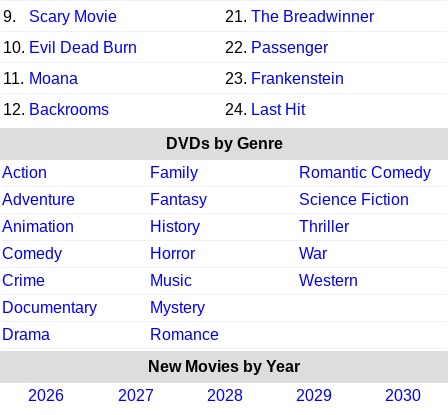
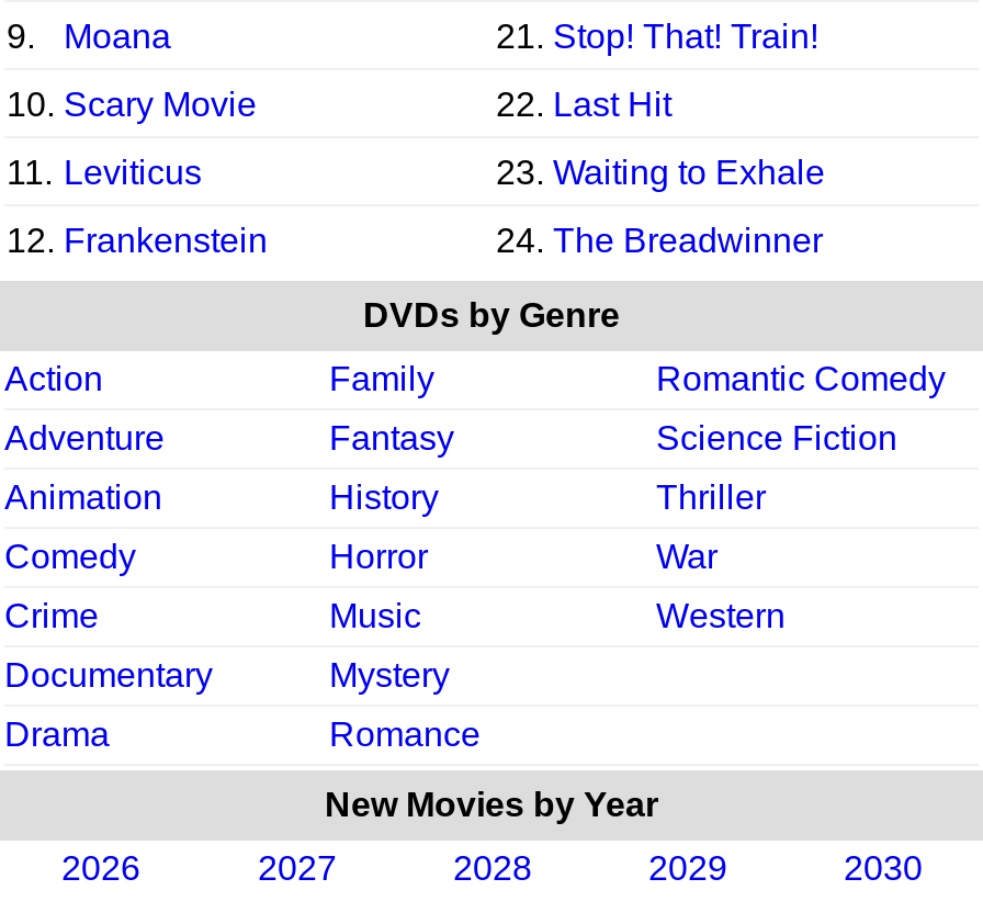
[29,8,374,25] Scary Movie | 21. The Breadwinner -> [64,17,818,55] Moana | 21. Stop! That! Train!
[3,39,328,56] 10. Evil Dead Burn | 22. Passenger -> [7,85,671,123] 10. Scary Movie | 22. Last Hit
[3,70,344,87] 11. Moana | 23. Frankenstein -> [7,153,825,191] 11. Leviticus | 23. Waiting to Exhale
[3,101,305,118] 12. Backrooms | 24. Last Hit -> [7,221,823,259] 12. Frankenstein | 24. The Breadwinner

